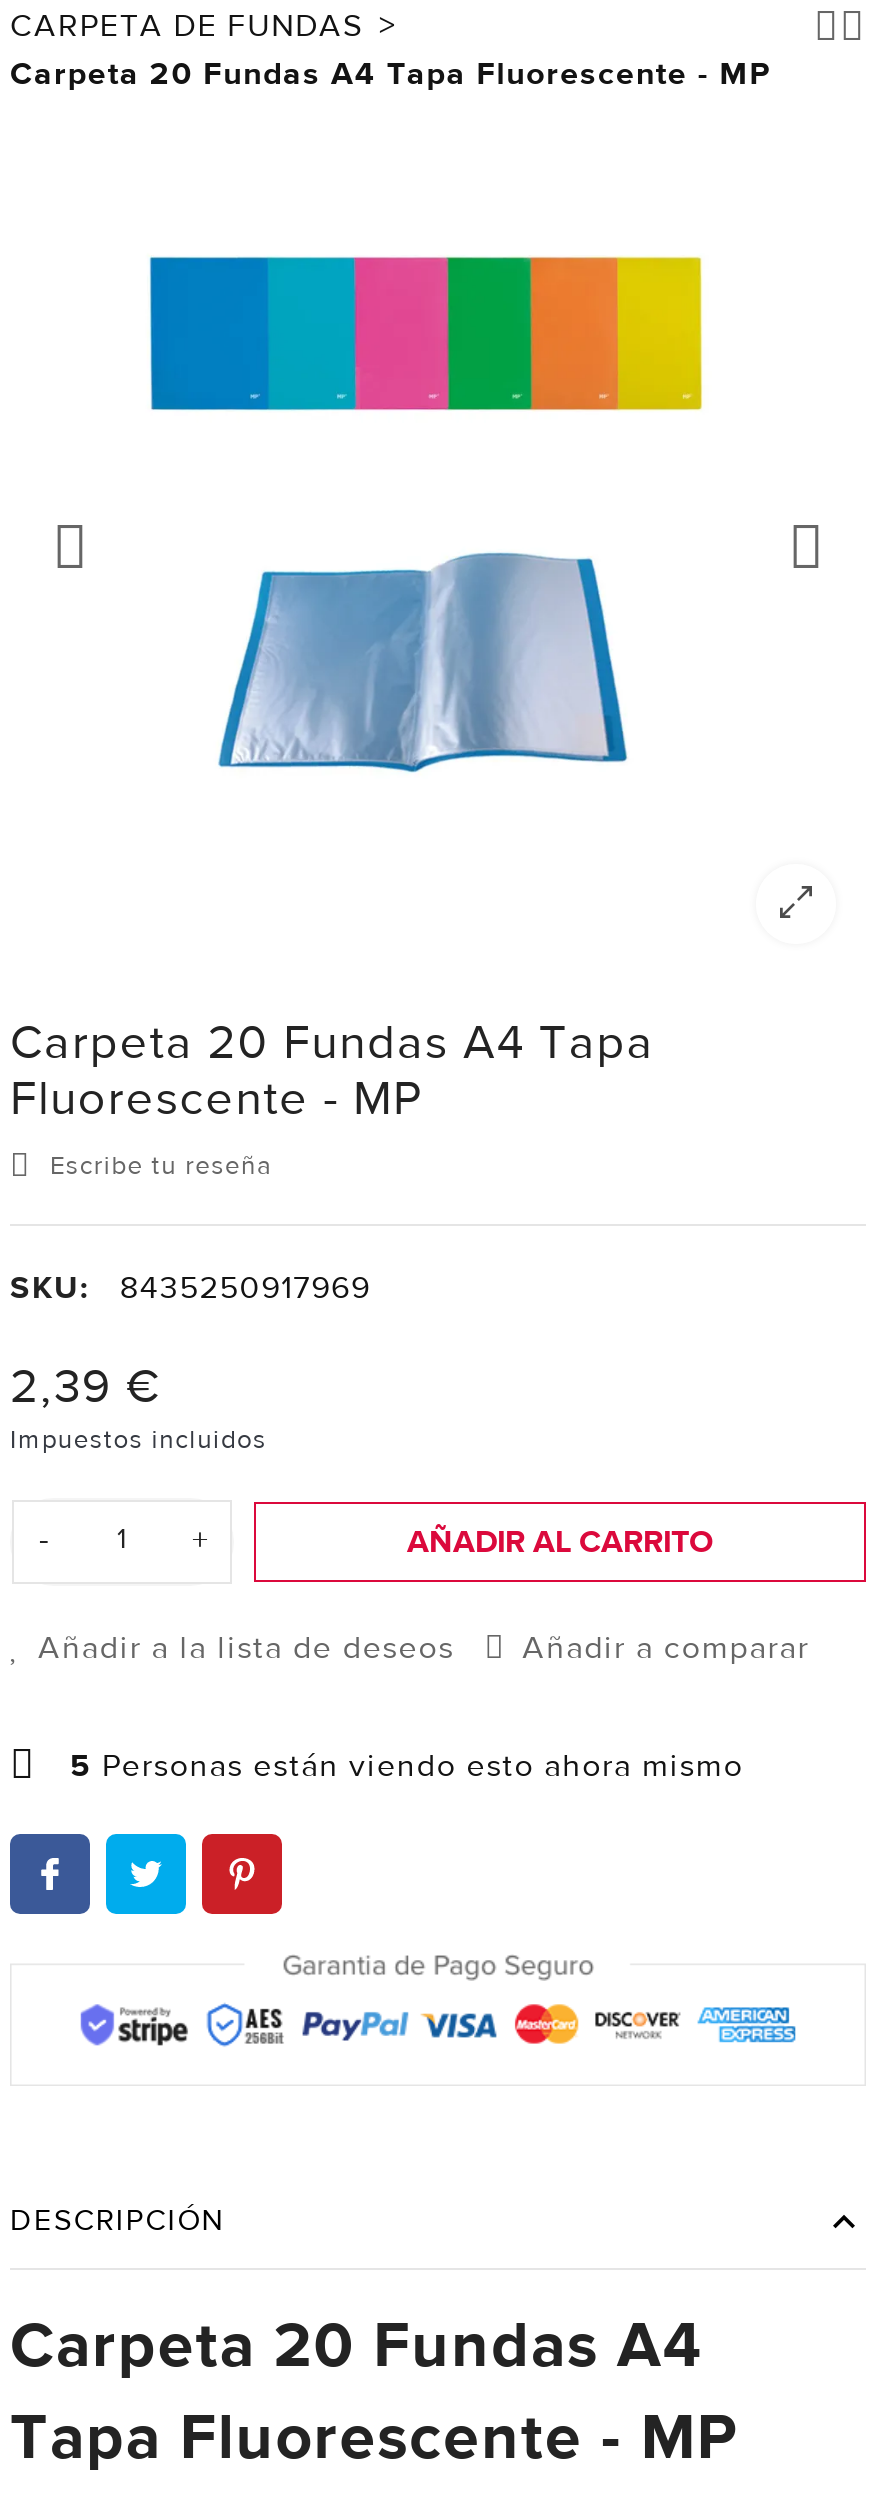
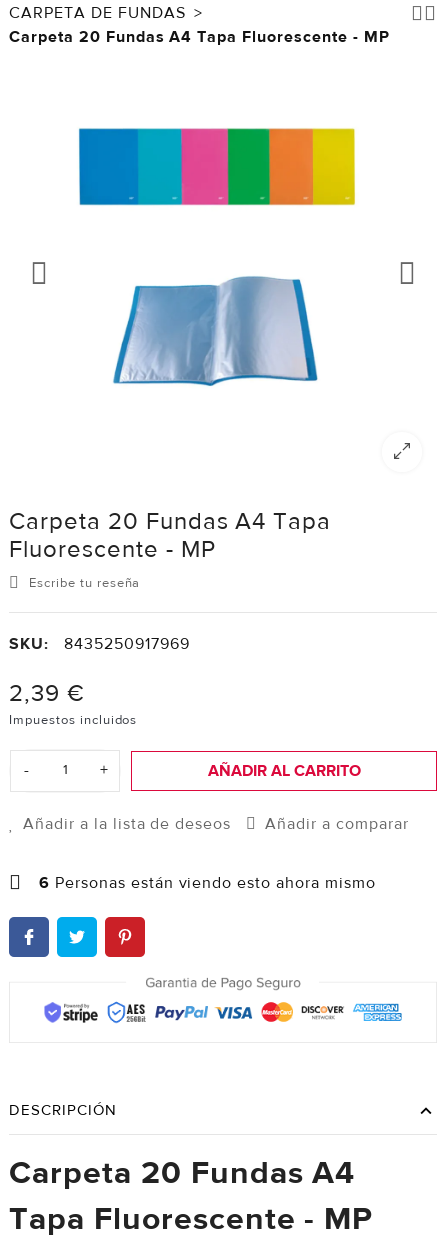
[70,1745,744,1785] 5 Personas están viendo esto ahora mismo -> [39,873,376,893] 6 Personas están viendo esto ahora mismo

